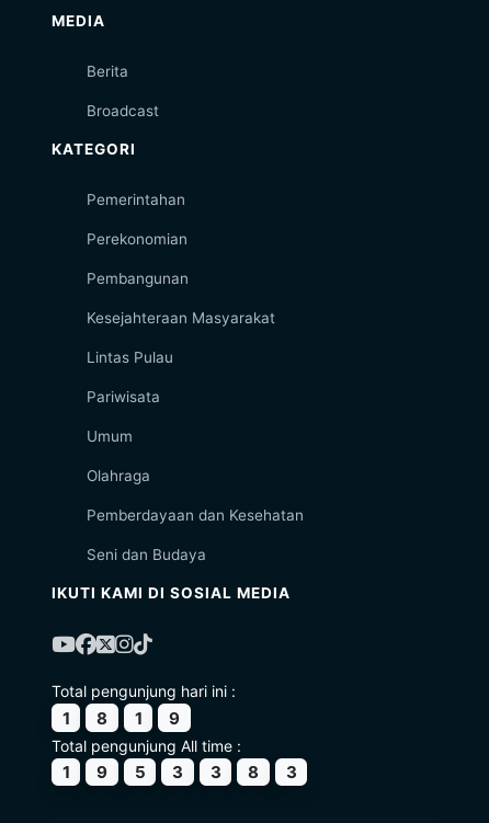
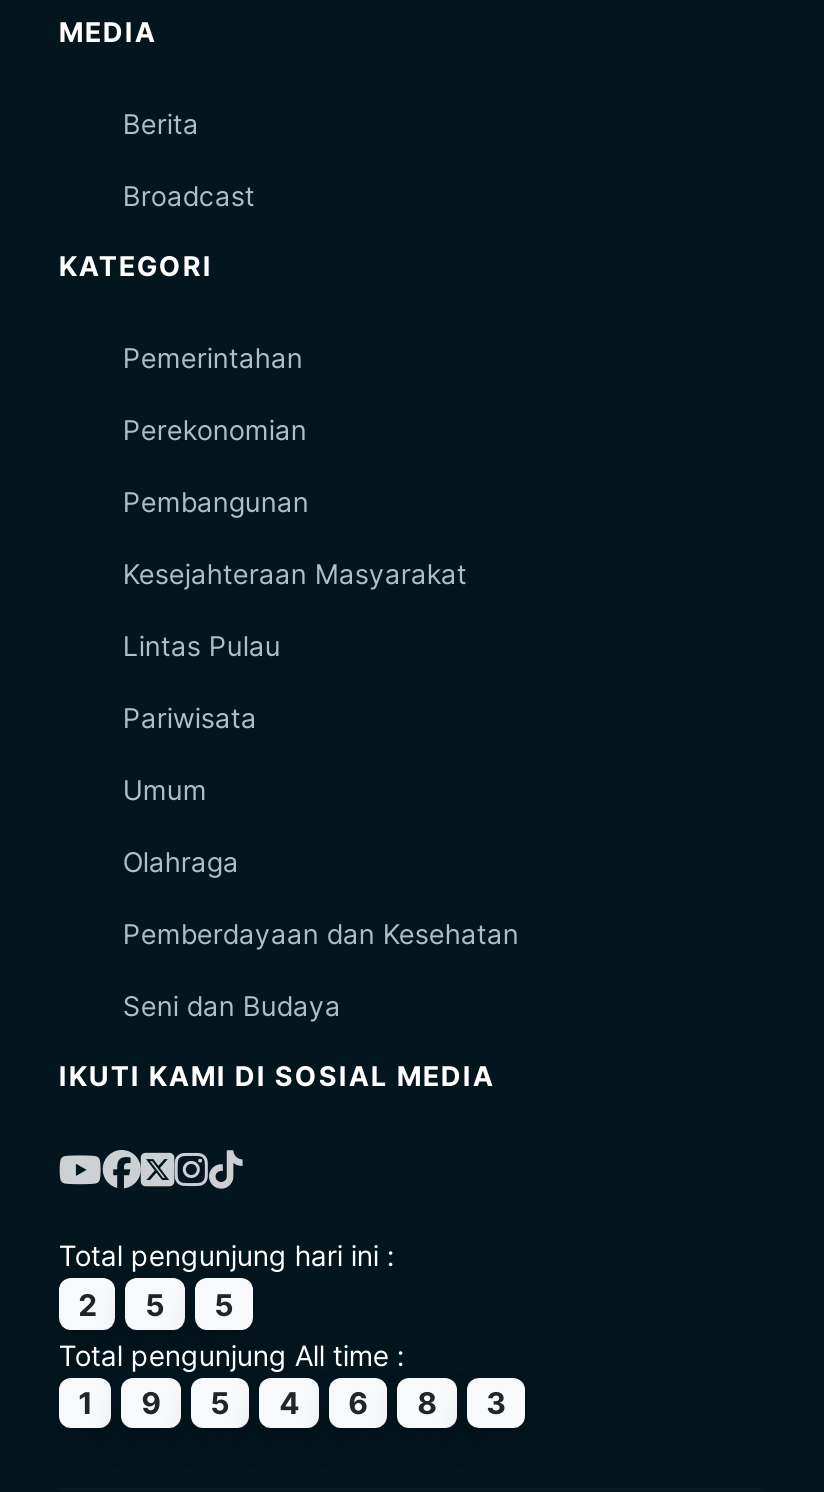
[62,708,180,728] 1 | 8 | 1 | 9 -> [78,1285,234,1323] 2 | 5 | 5
[172,762,183,783] 3 -> [279,1384,299,1422] 4
[210,762,221,783] 3 -> [348,1384,368,1422] 6

